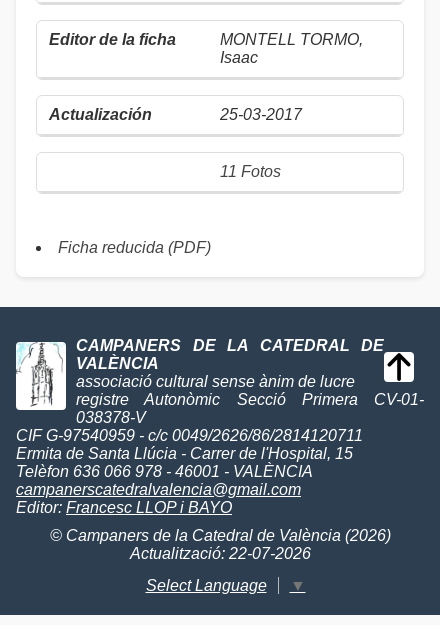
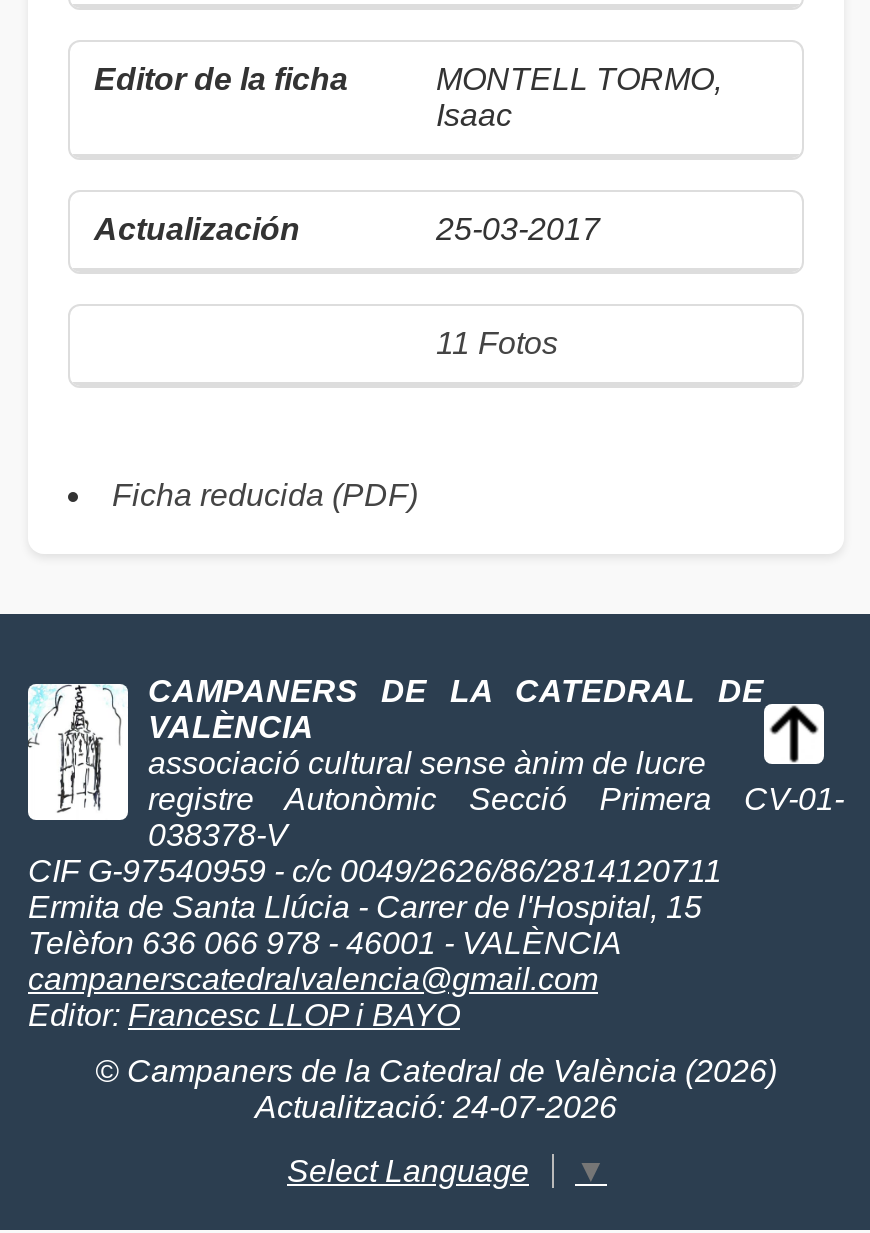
[129,545,310,562] Actualització: 22-07-2026 -> [255,1090,617,1124] Actualització: 24-07-2026

